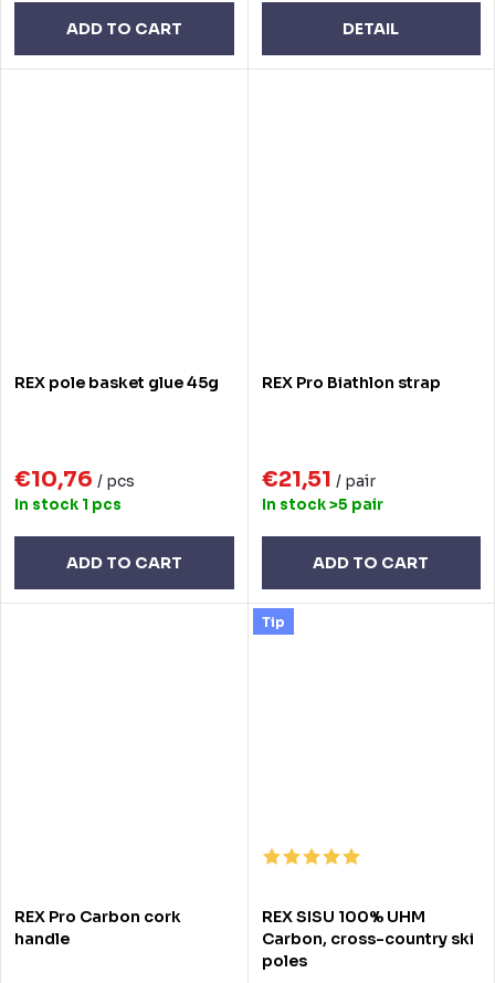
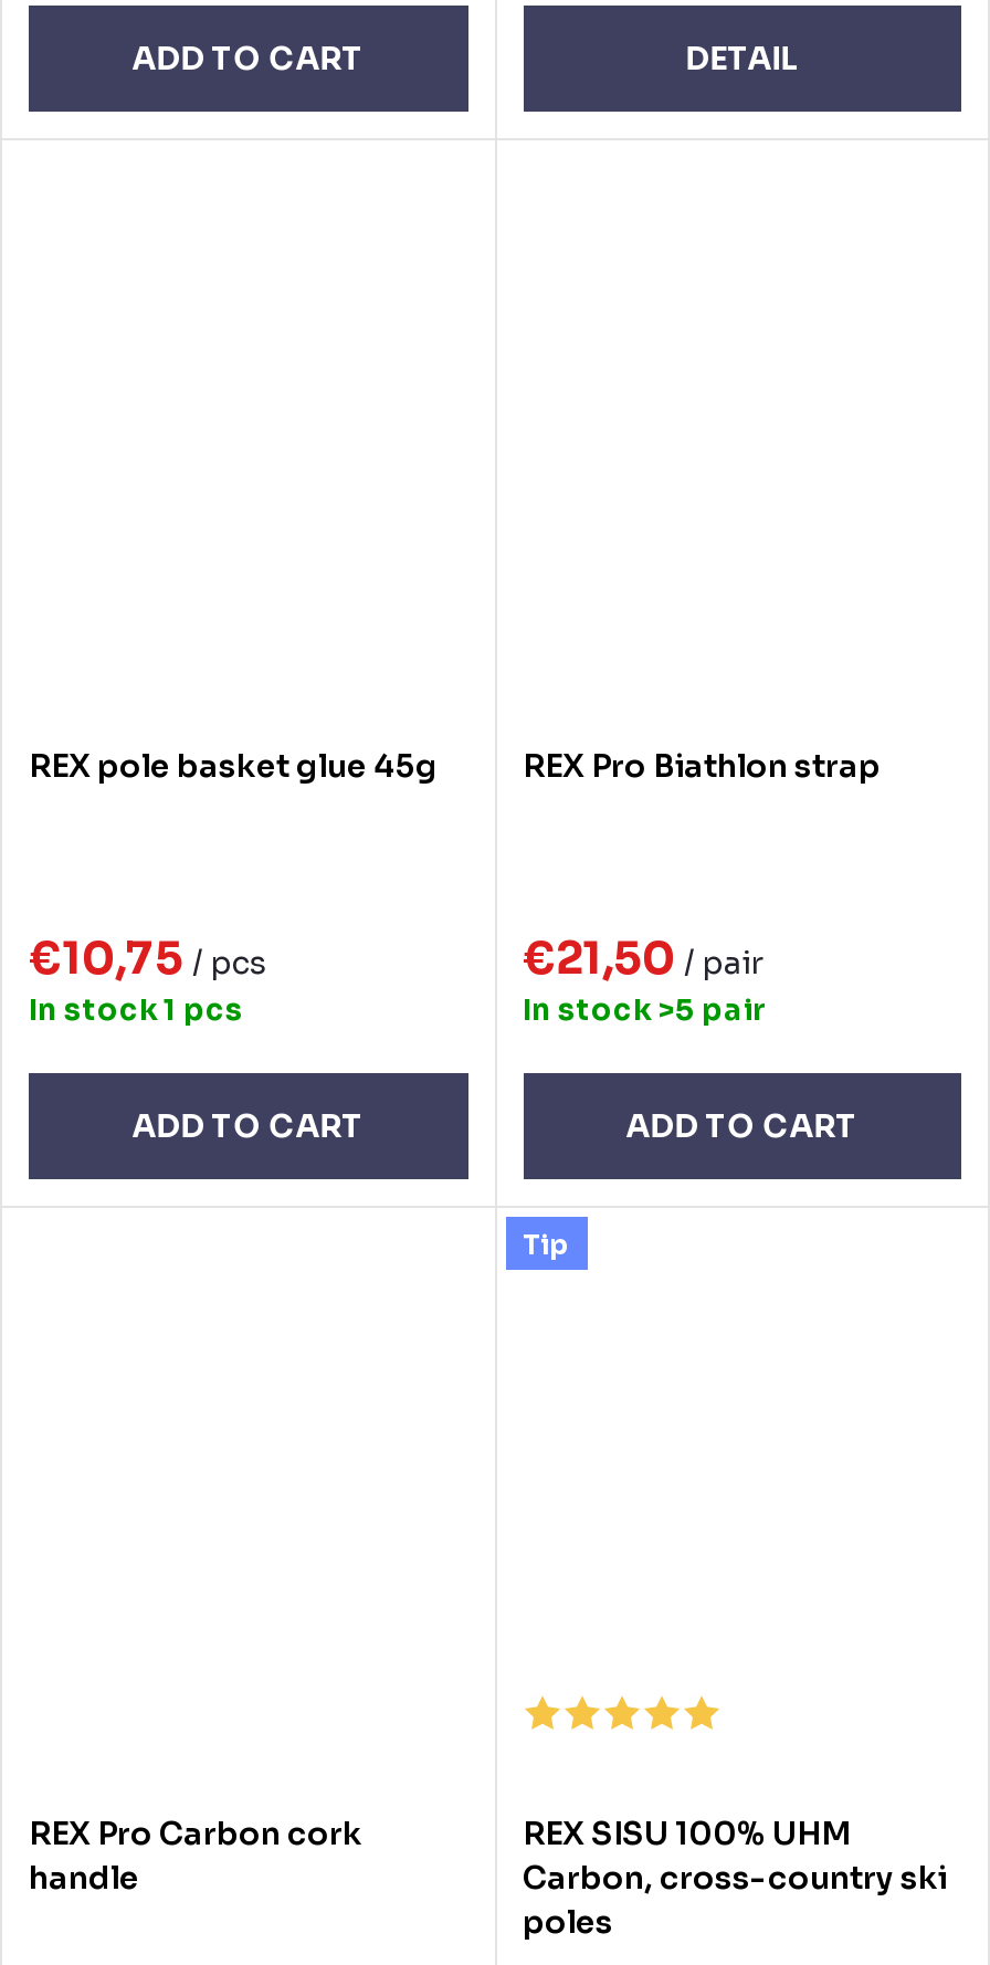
[14,465,135,493] €10,76 / pcs -> [29,931,267,986] €10,75 / pcs
[261,465,375,493] €21,51 / pair -> [523,931,763,986] €21,50 / pair

